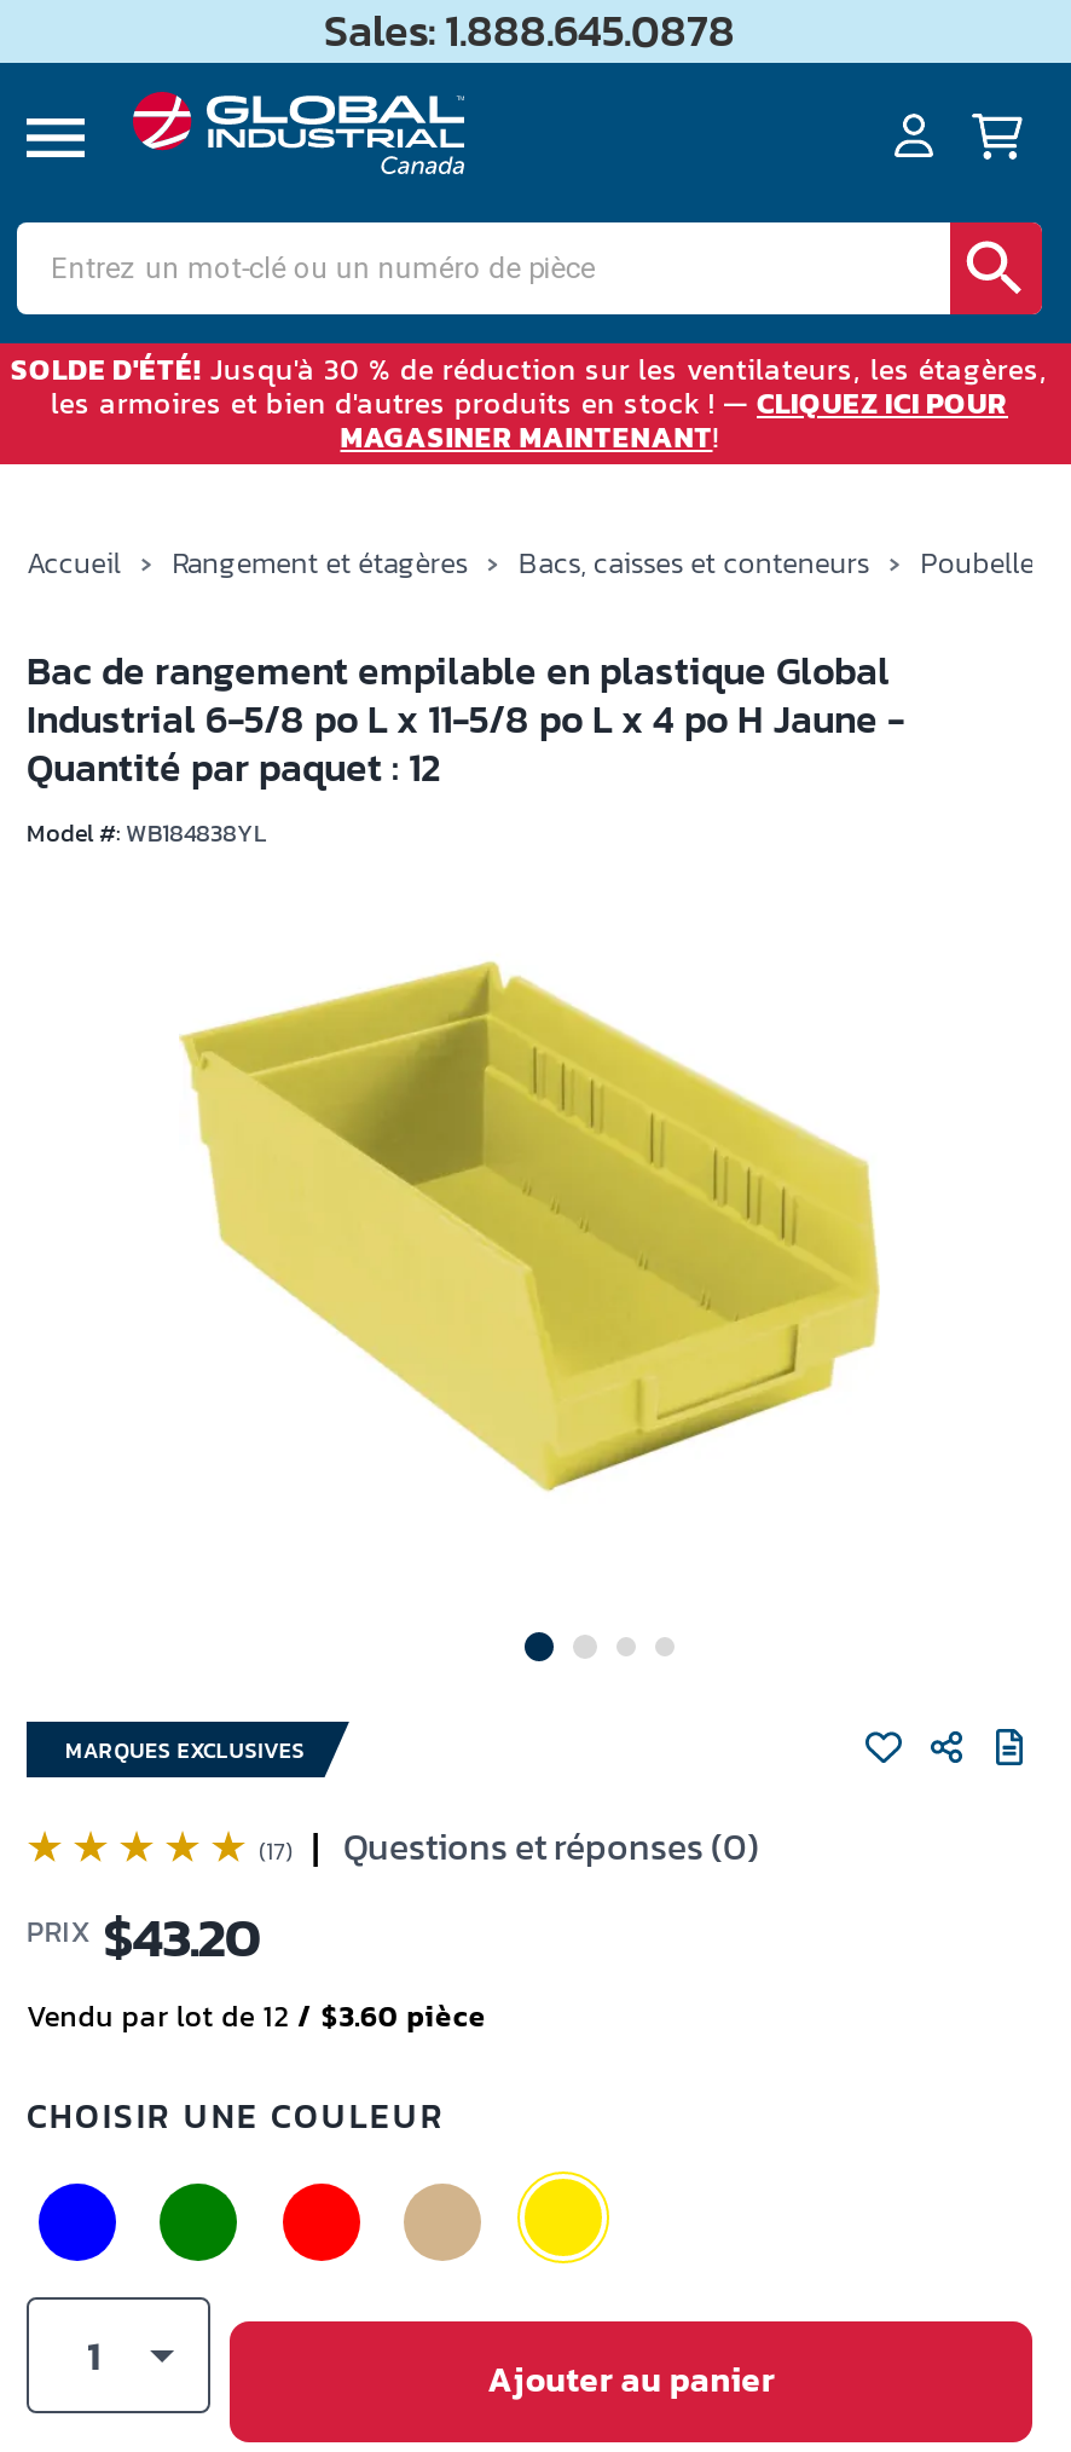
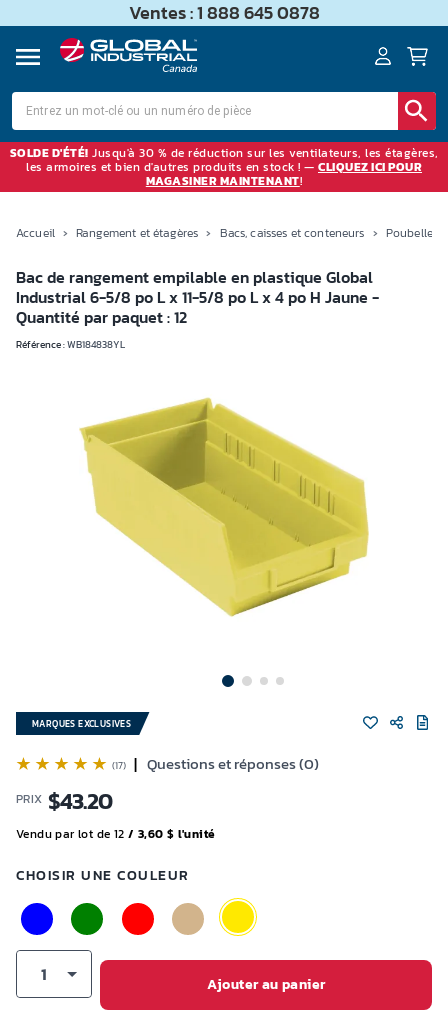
[324,0,735,63] Sales: 1.888.645.0878 -> [128,0,319,26] Ventes : 1 888 645 0878
[27,815,266,852] Model # WB184838YL -> [16,337,125,352] Référence : WB184838YL
[27,1995,486,2039] Vendu par lot de 12 / $3.60 pièce -> [16,825,215,843] Vendu par lot de 12 / 3,60 $ l'unité

